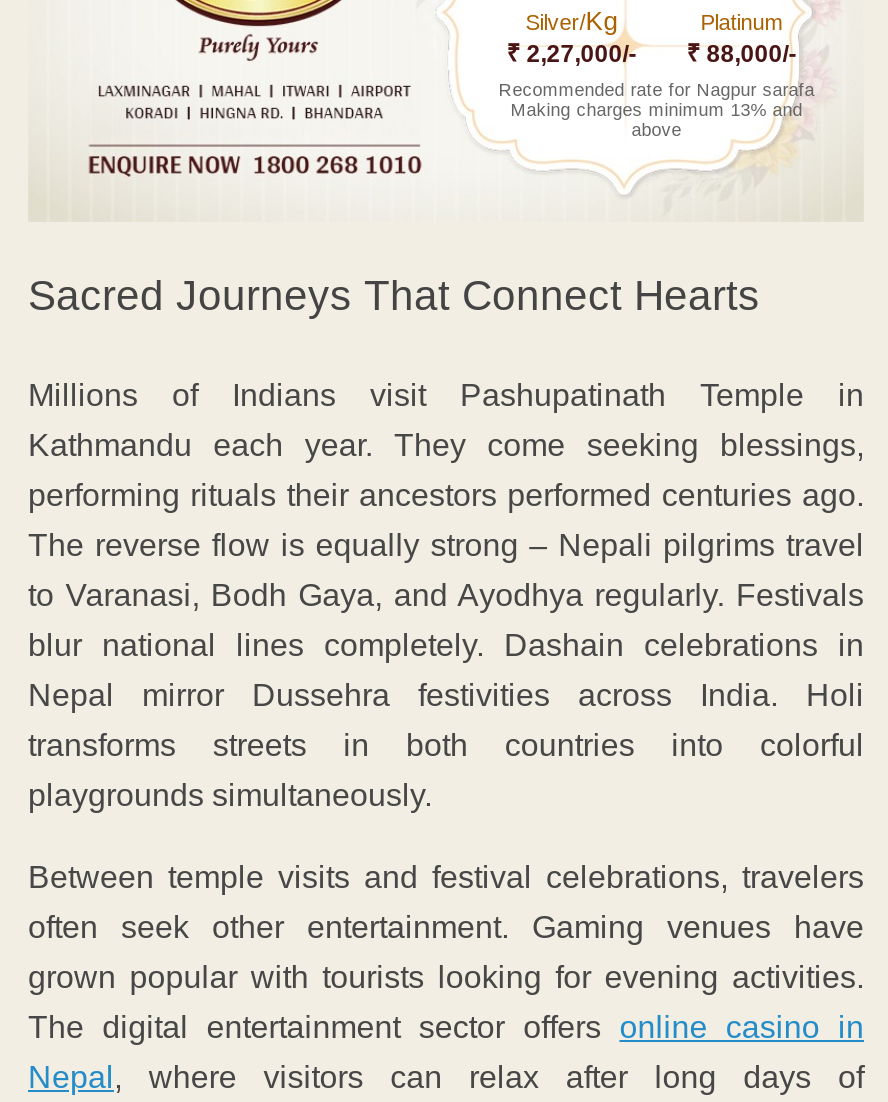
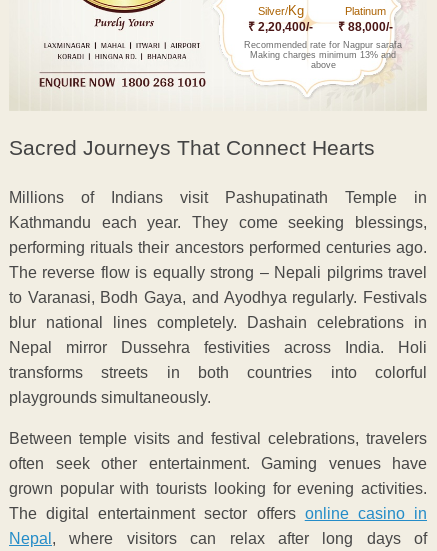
[506,40,796,68] ₹ 2,27,000/- ₹ 88,000/- -> [248,20,393,34] ₹ 2,20,400/- ₹ 88,000/-

